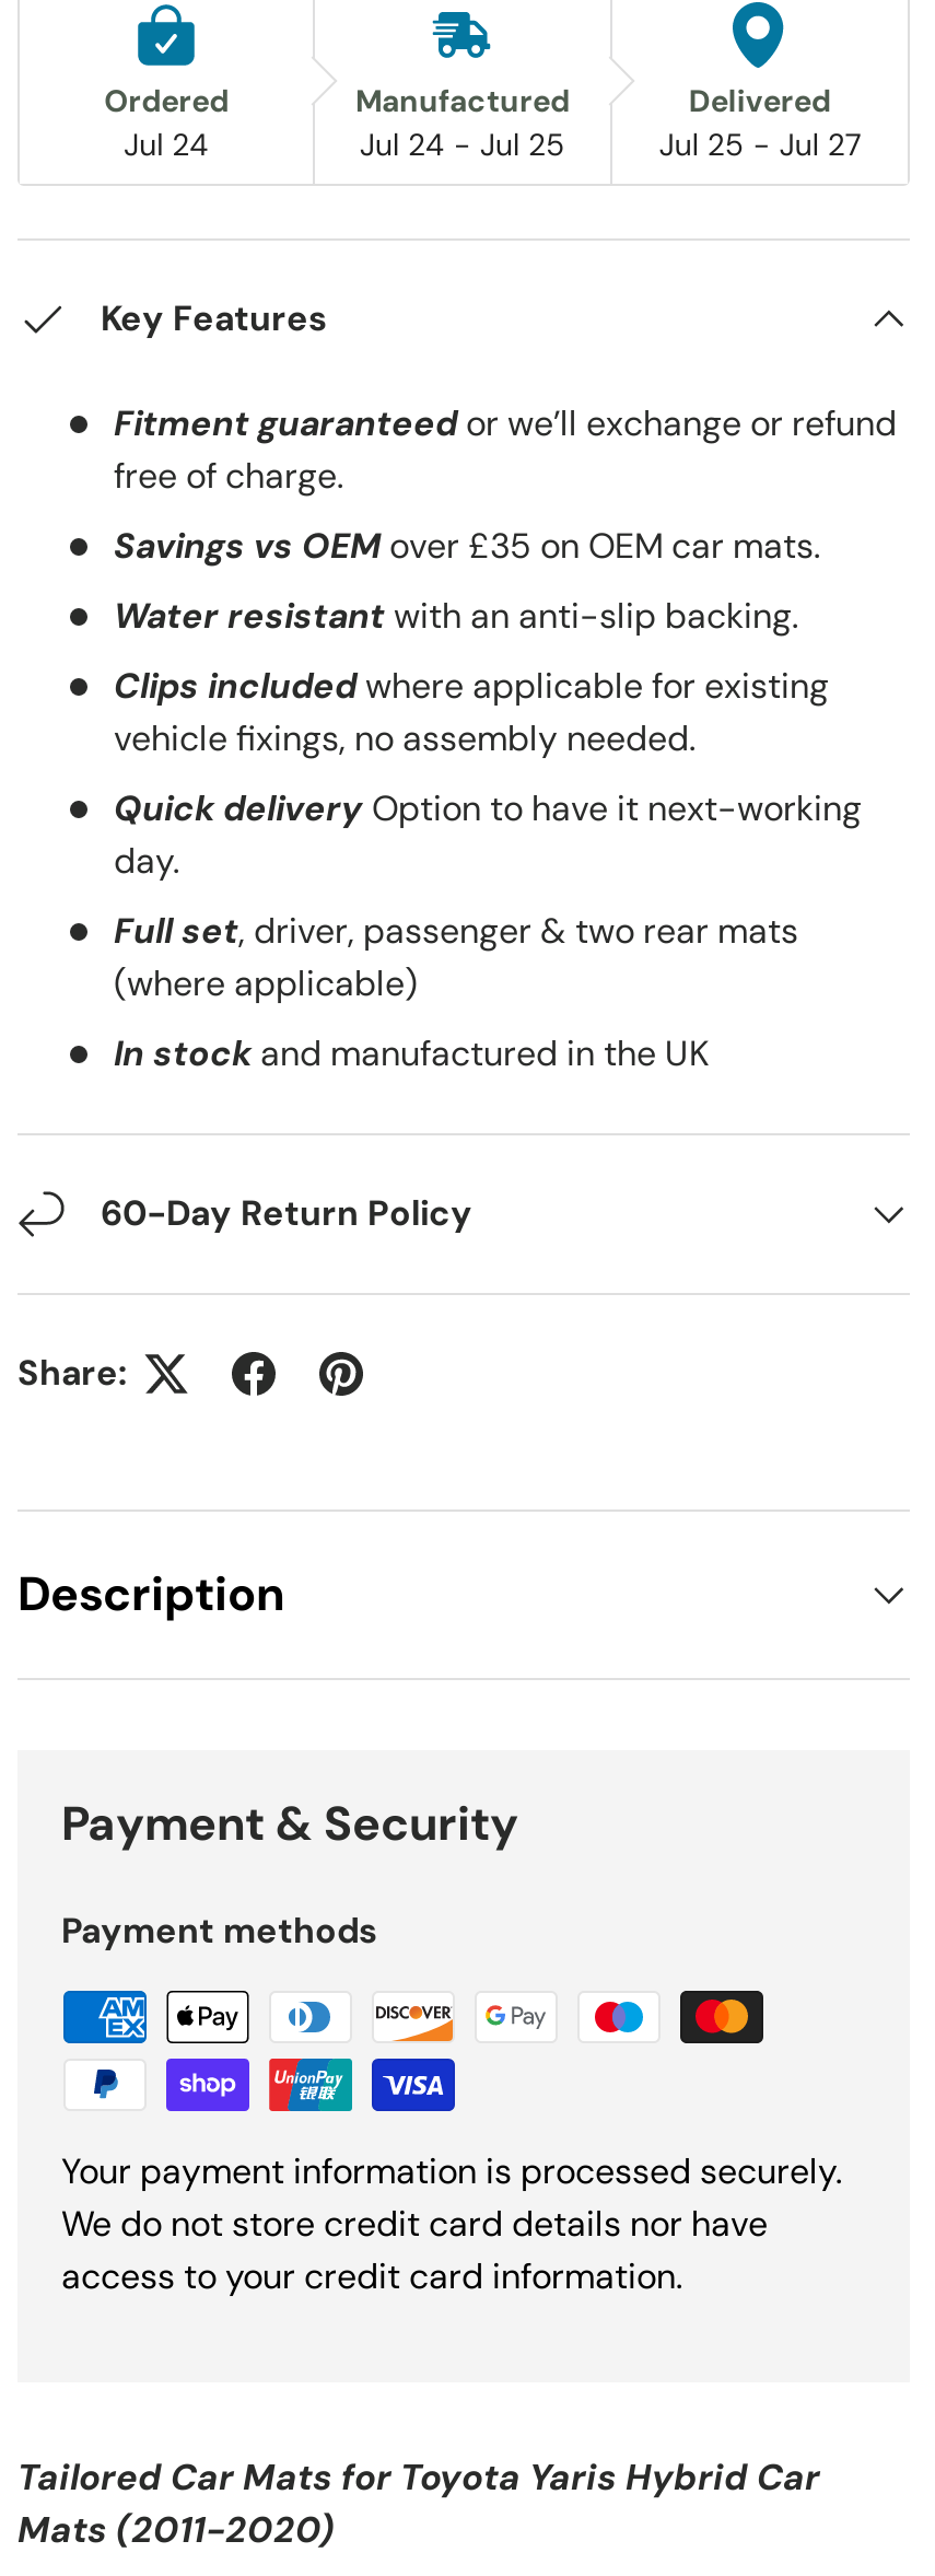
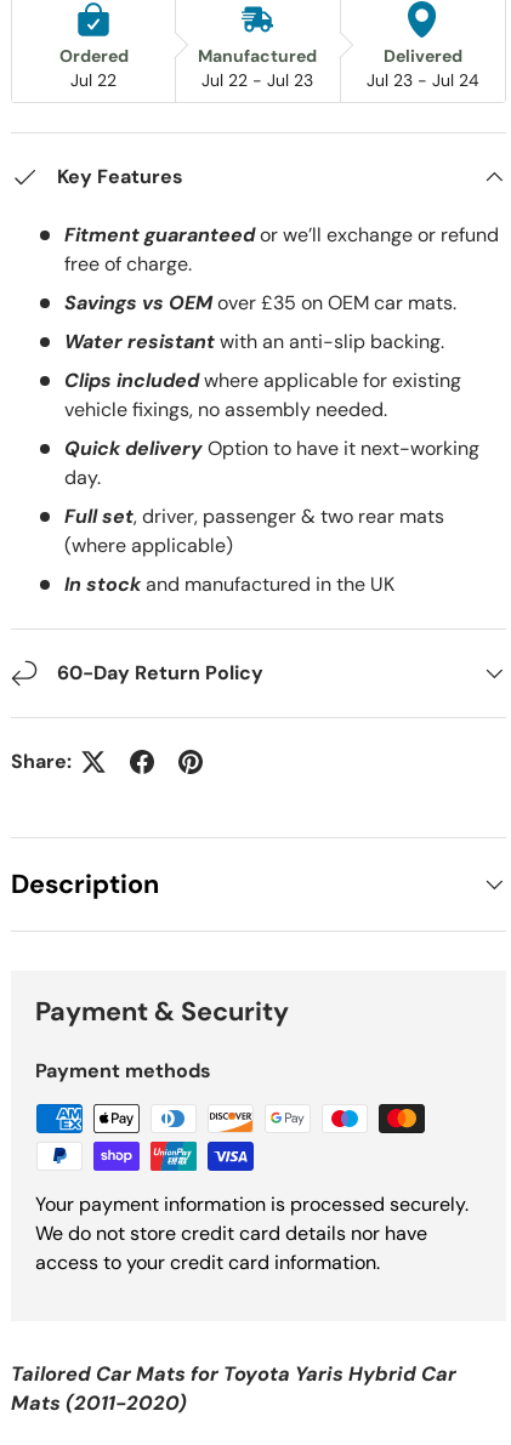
[124,124,209,163] Jul 24 -> [71,69,117,90] Jul 22
[360,124,565,163] Jul 24 - Jul 25 -> [202,69,314,90] Jul 22 - Jul 23
[659,124,860,163] Jul 25 - Jul 27 -> [366,69,479,90] Jul 23 - Jul 24

